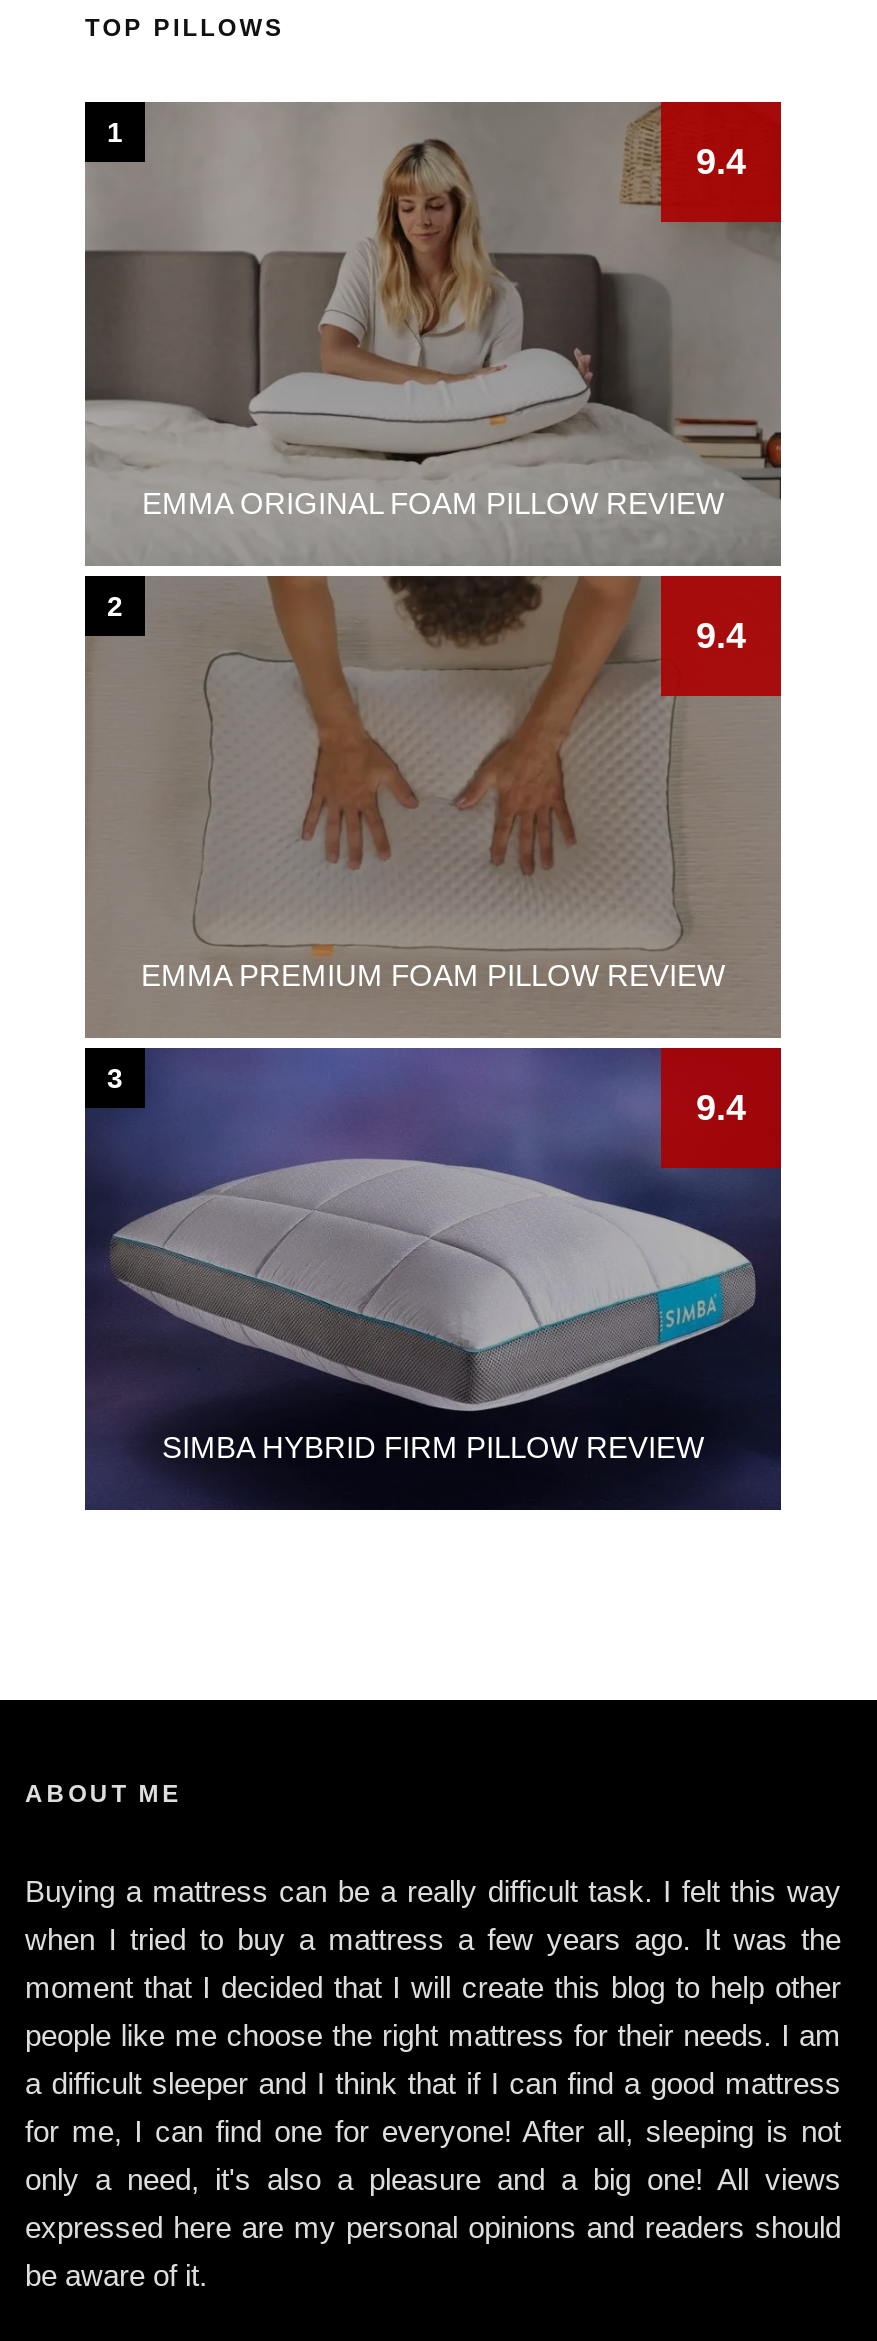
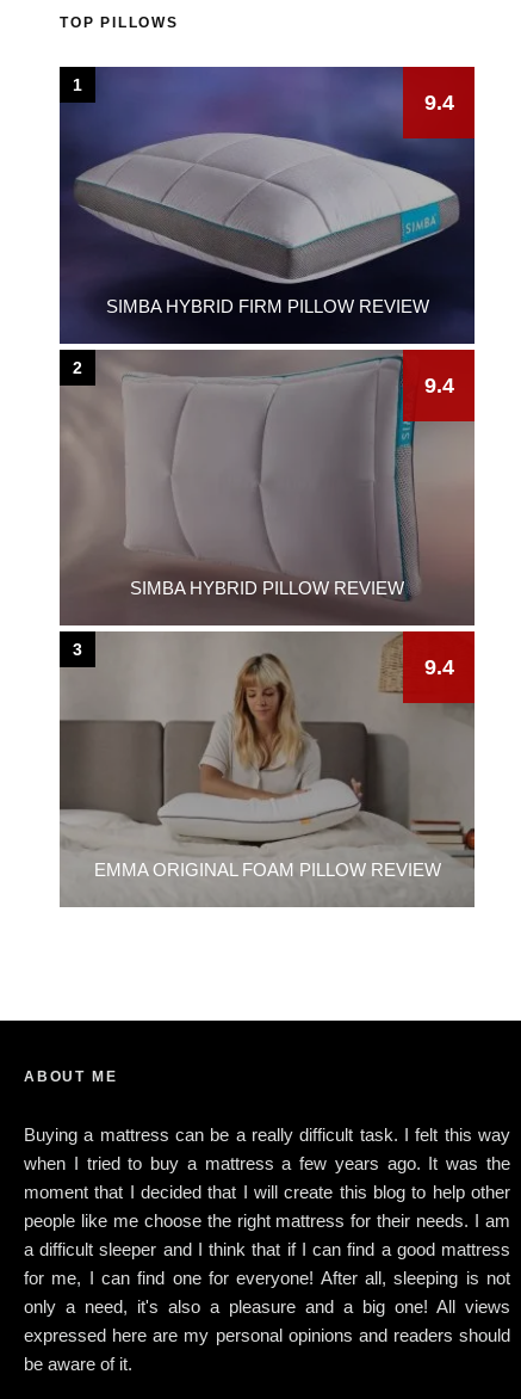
[83,102,783,1512] [image] | EMMA PREMIUM FOAM PILLOW REVIEW -> [58,67,476,907] [image] | SIMBA HYBRID PILLOW REVIEW
moved [142,485,724,519] -> [94,860,441,880]: EMMA ORIGINAL FOAM PILLOW REVIEW
moved [162,1431,704,1465] -> [106,296,429,316]: SIMBA HYBRID FIRM PILLOW REVIEW

